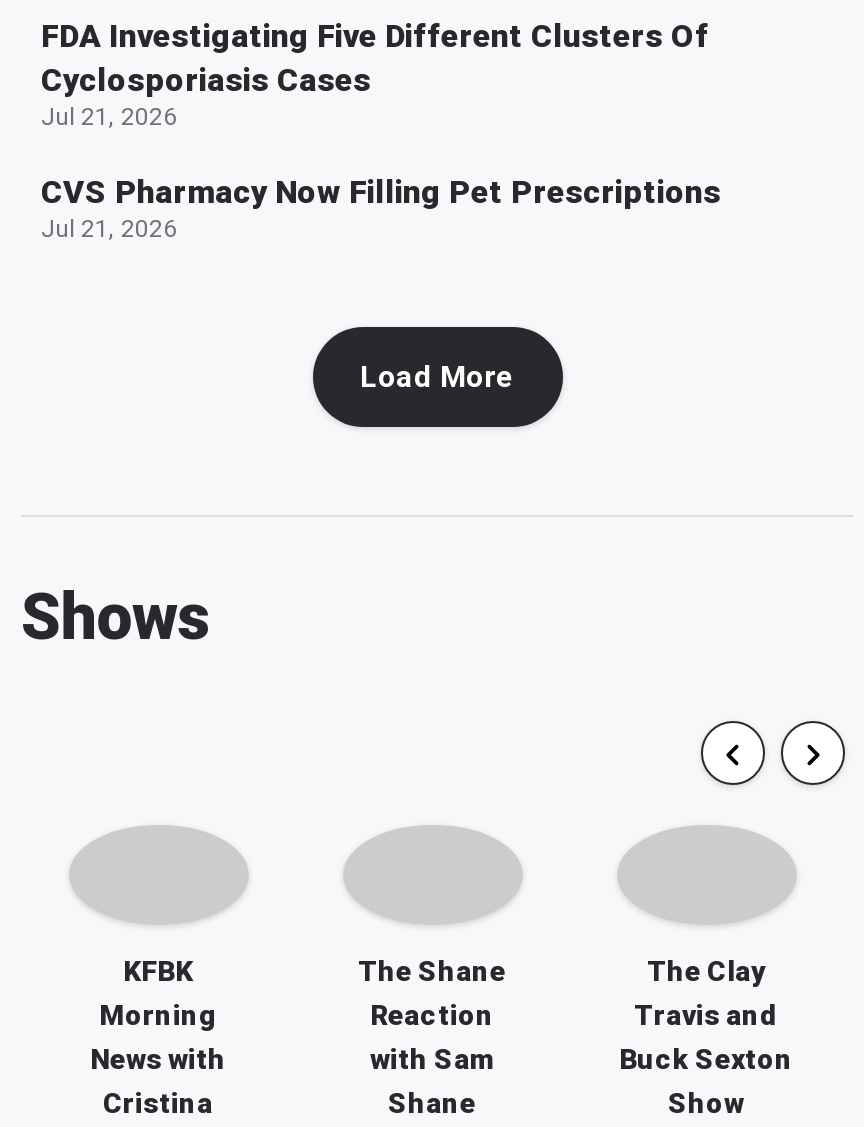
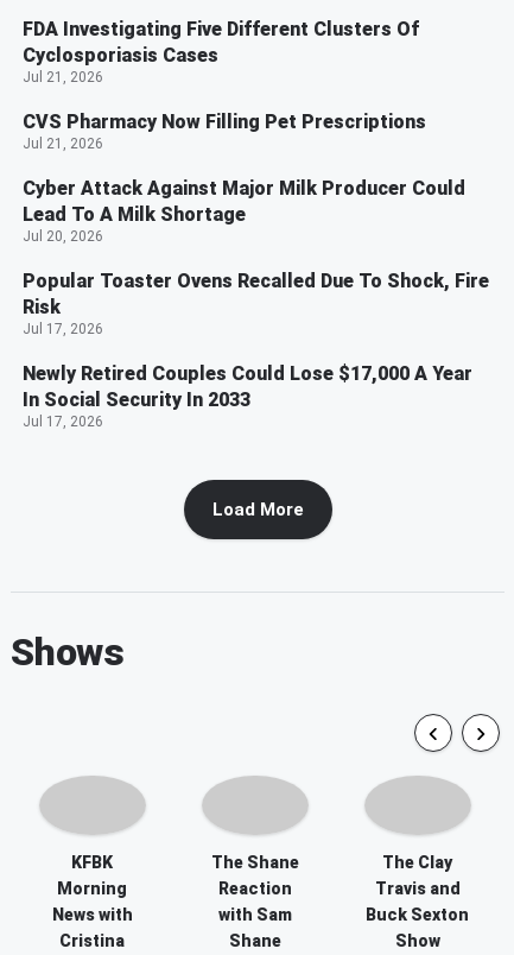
none -> [23,176,489,429] Cyber Attack Against Major Milk Producer Could | Lead To A Milk Shortage | Jul 20, 2026 | Popular Toaster Ovens Recalled Due To Shock, Fire | Risk | Jul 17, 2026 | Newly Retired Couples Could Lose $17,000 A Year | In Social Security In 2033 | Jul 17, 2026

